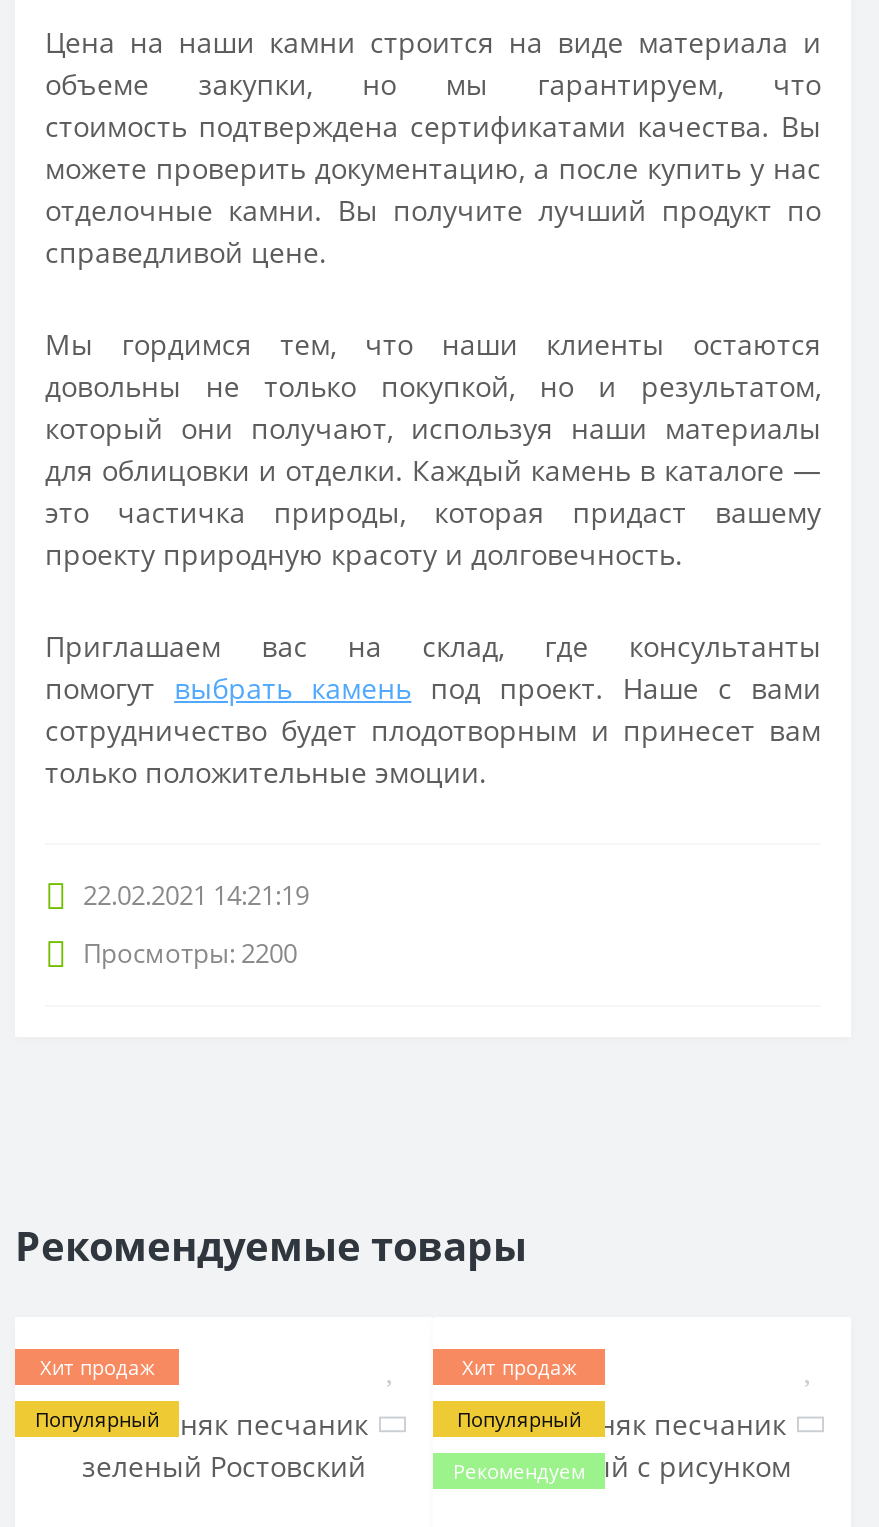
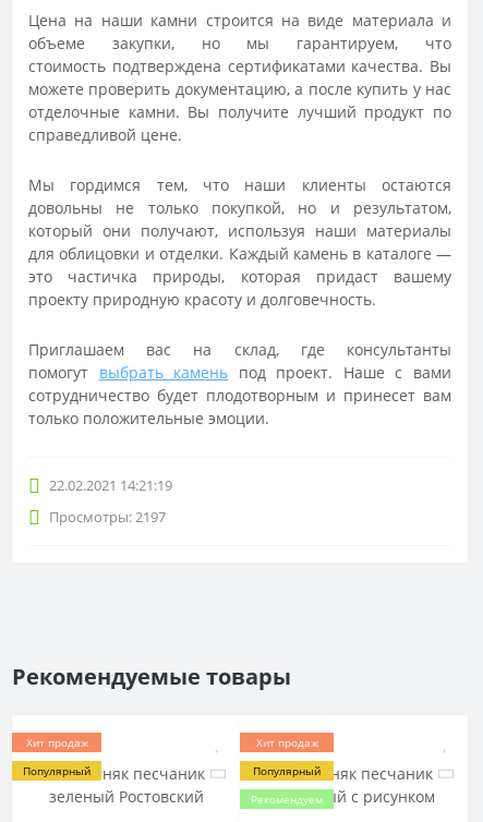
[83,935,297,971] Просмотры: 2200 -> [49,507,166,527] Просмотры: 2197

